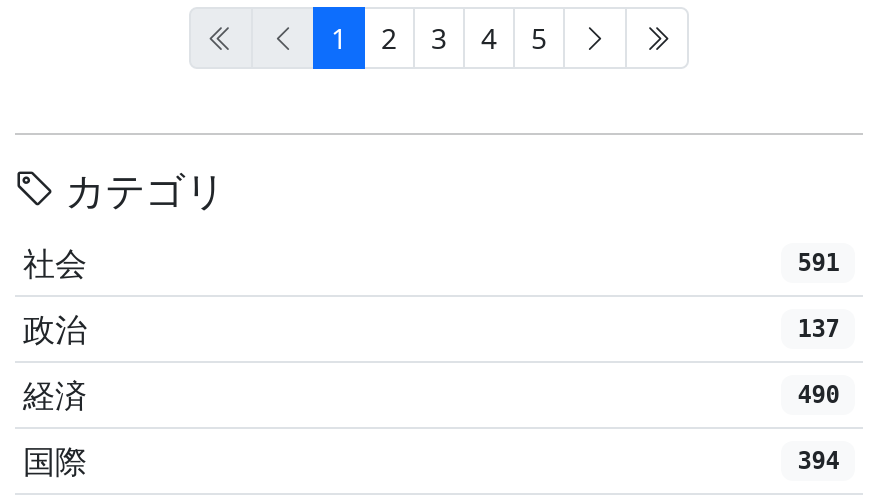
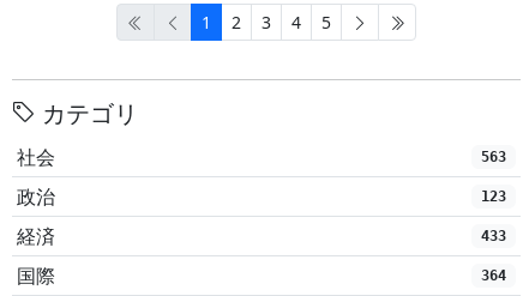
[797,249,839,277] 591 -> [481,148,506,165] 563
[797,315,839,343] 137 -> [481,188,506,205] 123
[797,381,839,409] 490 -> [481,228,506,244] 433
[797,447,839,475] 394 -> [481,267,506,284] 364

